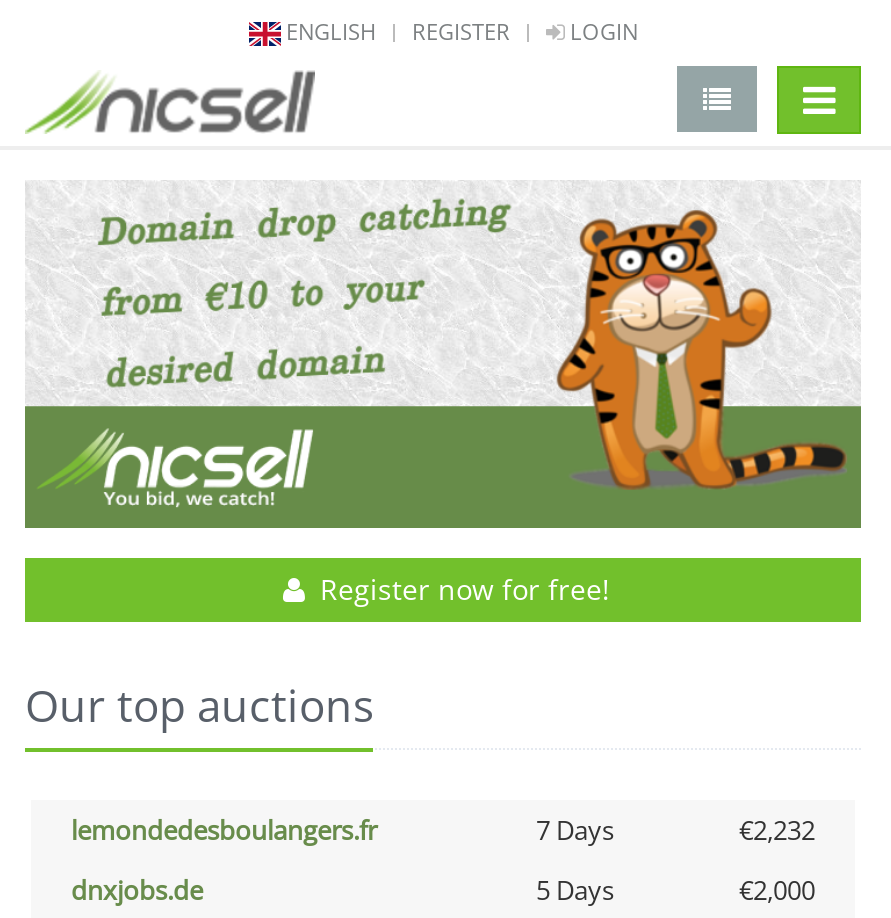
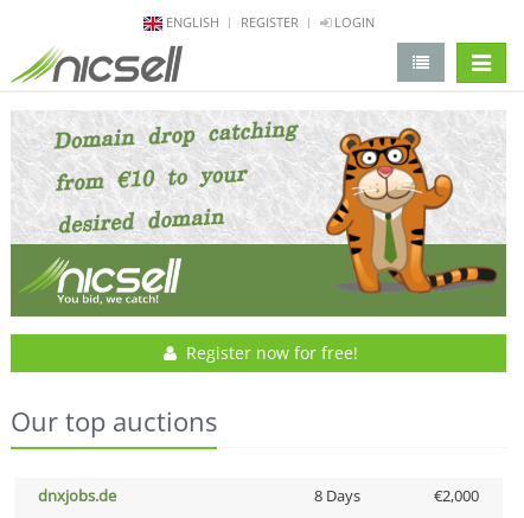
[71,812,815,848] lemondedesboulangers.fr | 7 Days | €2,232 -> none
[536,872,614,908] 5 Days -> [314,485,360,506] 8 Days

